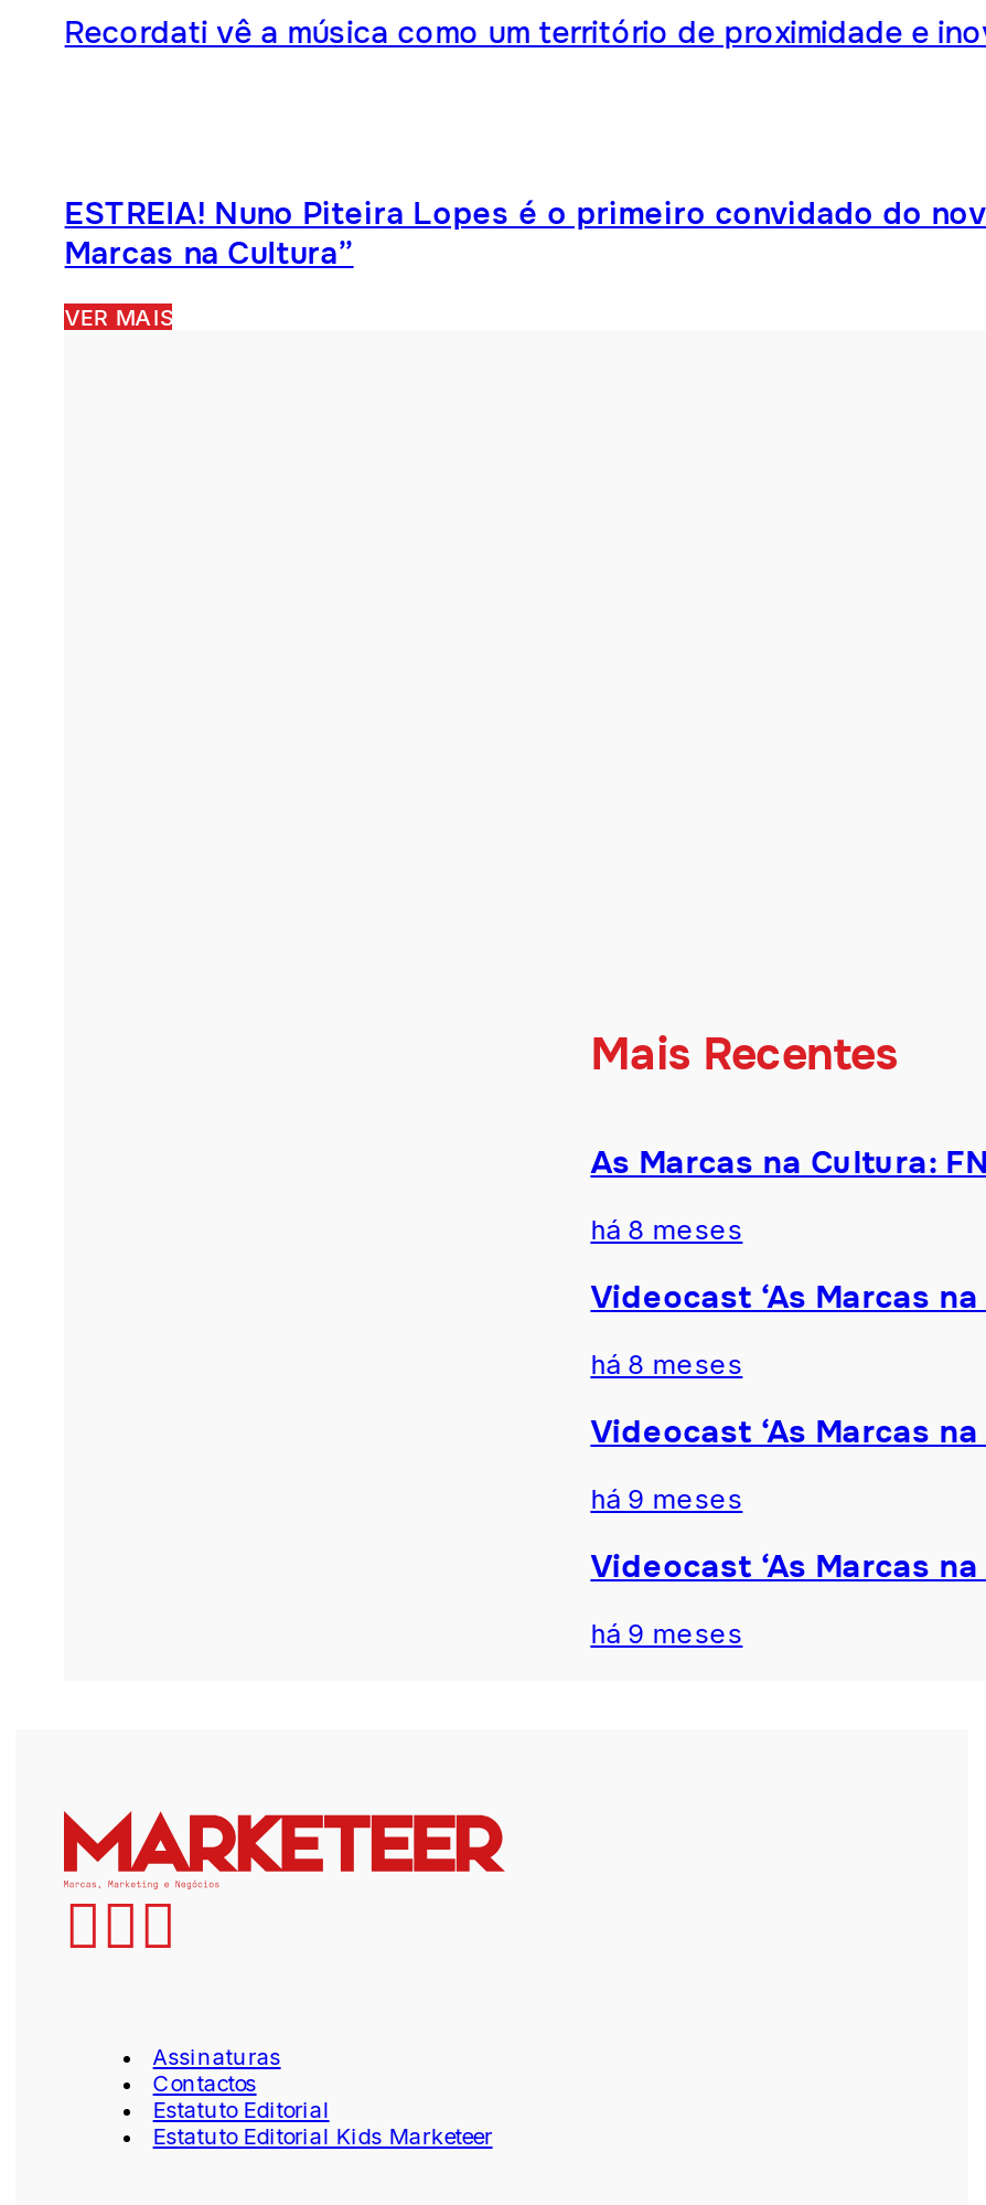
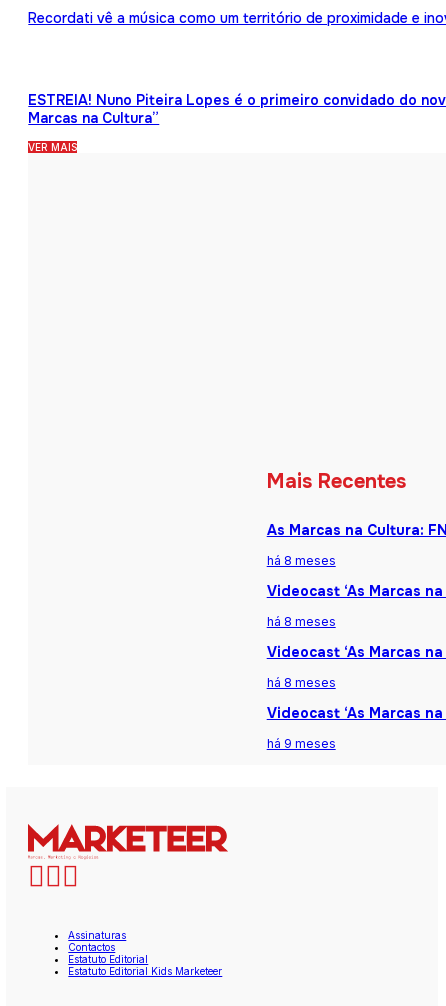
[590,1482,743,1515] há 9 meses -> [267,675,336,690] há 8 meses

